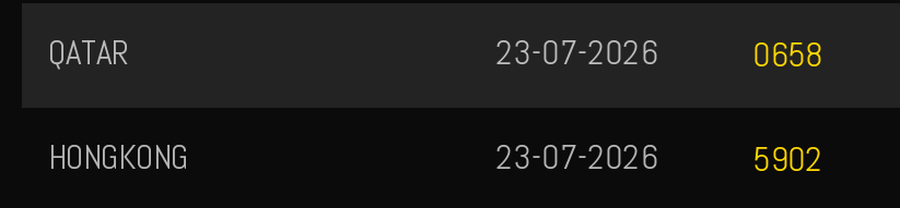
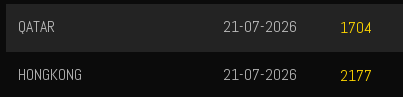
[496,32,658,76] 23-07-2026 -> [223,17,297,37] 21-07-2026
[753,34,823,77] 0658 -> [340,18,372,38] 1704
[496,137,658,181] 23-07-2026 -> [223,65,297,85] 21-07-2026
[753,138,823,182] 5902 -> [340,66,372,86] 2177

